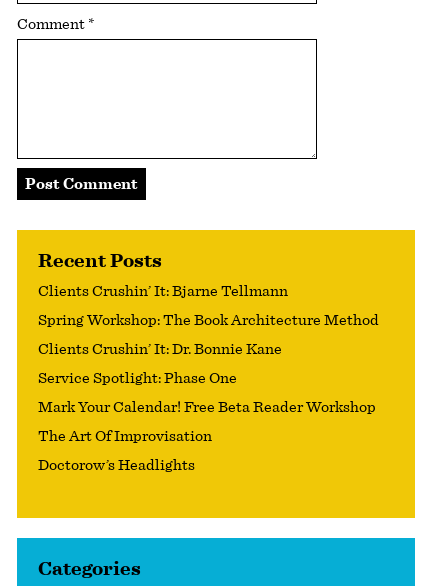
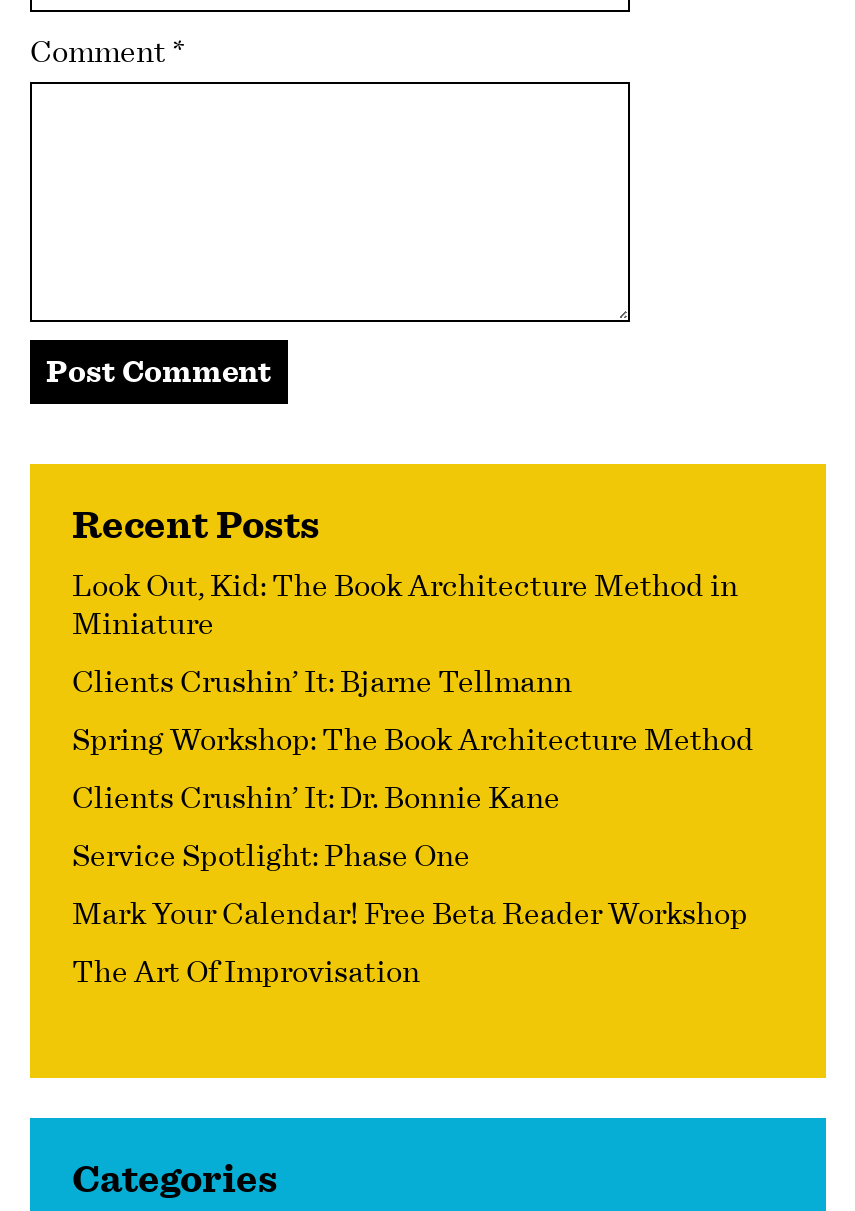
none -> [72,571,738,641] Look Out, Kid: The Book Architecture Method in | Miniature
moved [38,283,379,444] -> [72,667,754,989]: Clients Crushin’ It: Bjarne Tellmann | Spring Workshop: The Book Architecture Method | Clients Crushin’ It: Dr. Bonnie Kane | Service Spotlight: Phase One | Mark Your Calendar! Free Beta Reader Workshop | The Art Of Improvisation
[38,457,195,473] Doctorow’s Headlights -> none

